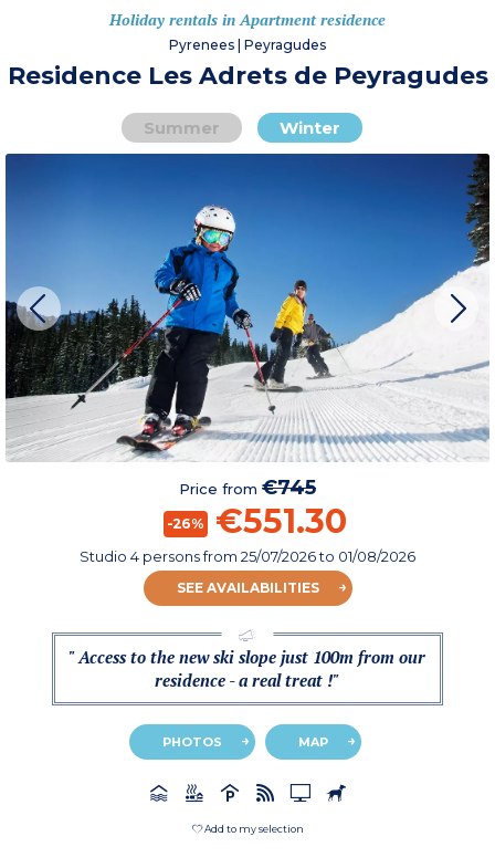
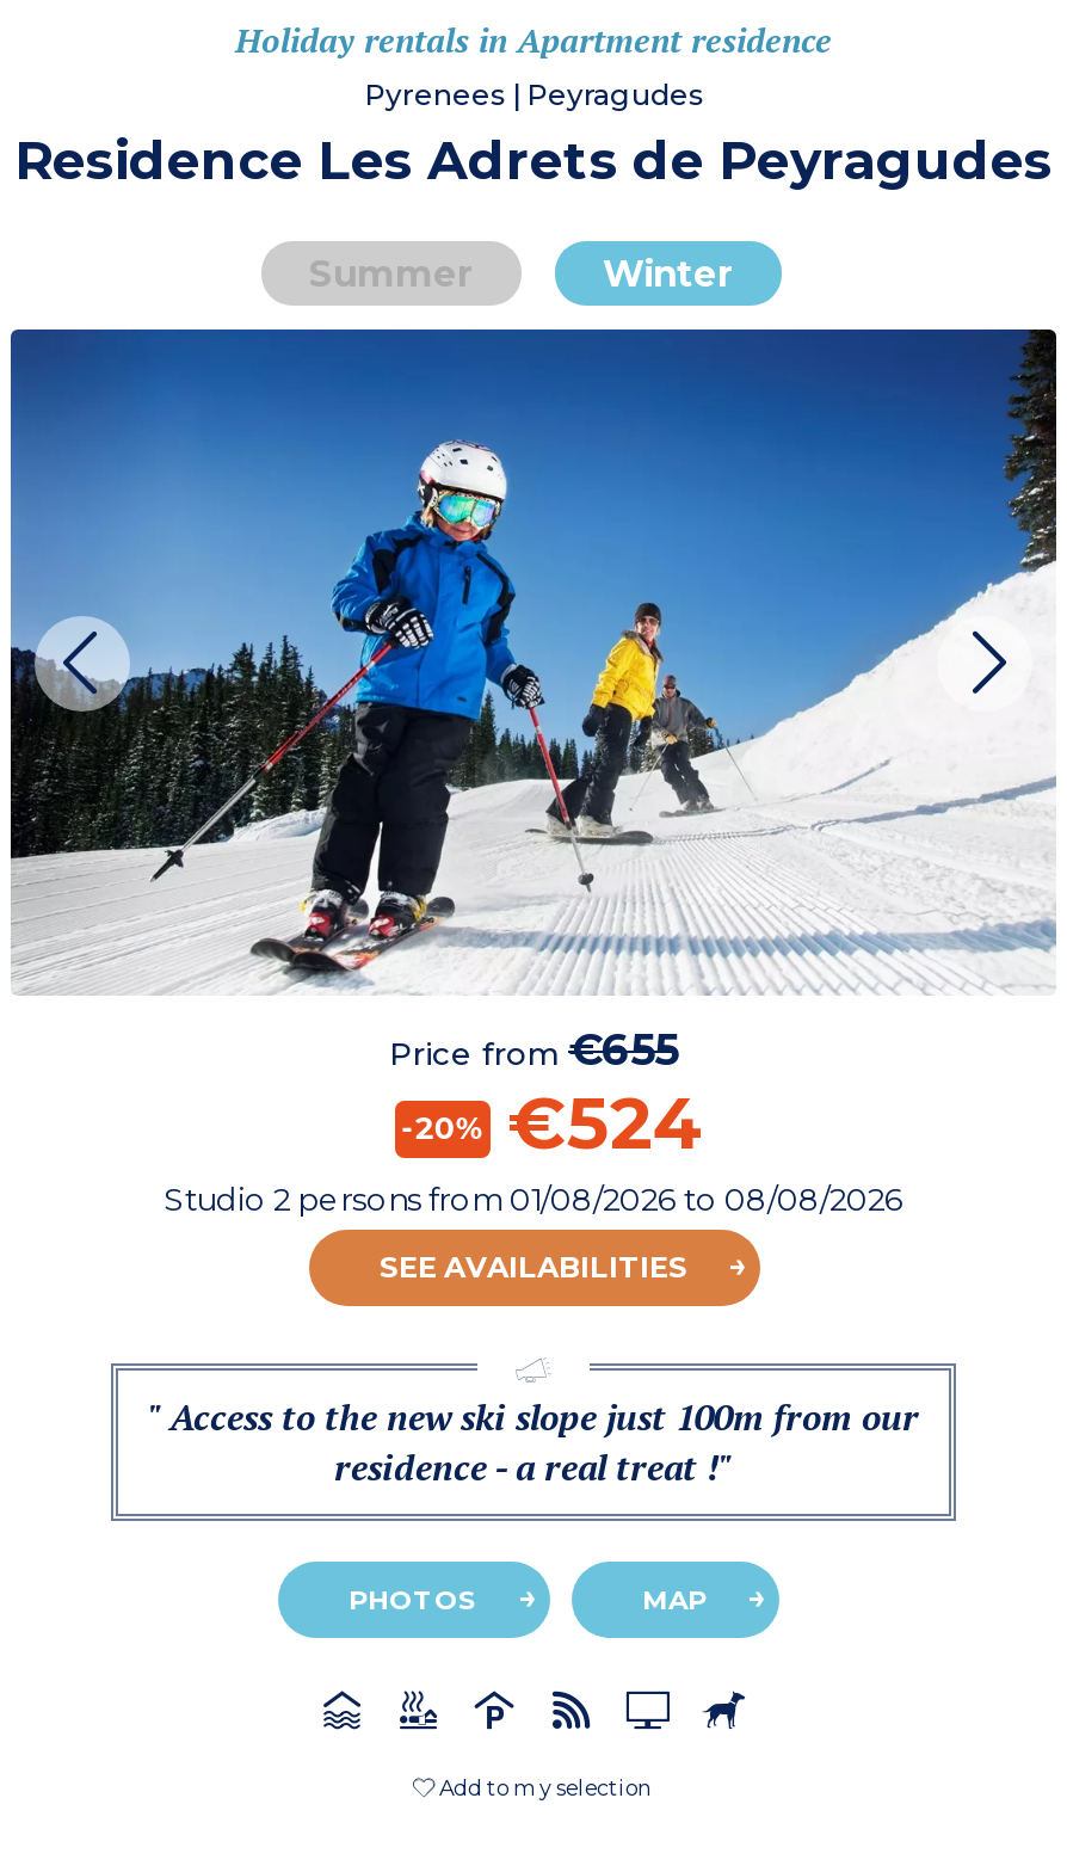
[179,476,316,500] Price from €745 -> [389,1025,678,1078] Price from €655
[215,501,346,542] €551.30 -> [507,1080,703,1169] €524
[166,515,204,532] -26% -> [402,1110,484,1146] -20%
[80,548,415,565] Studio 4 persons from 25/07/2026 to 01/08/2026 -> [164,1181,903,1219] Studio 2 persons from 01/08/2026 to 08/08/2026

